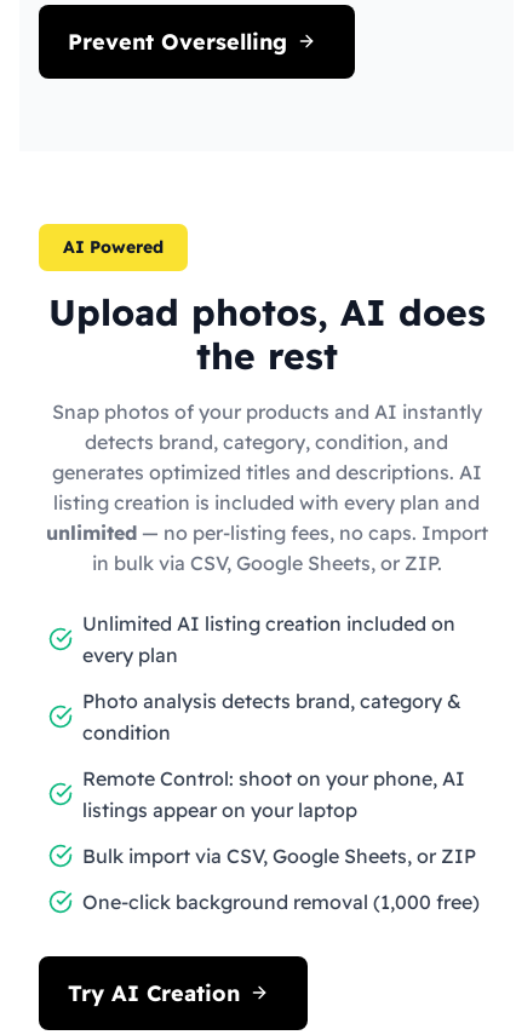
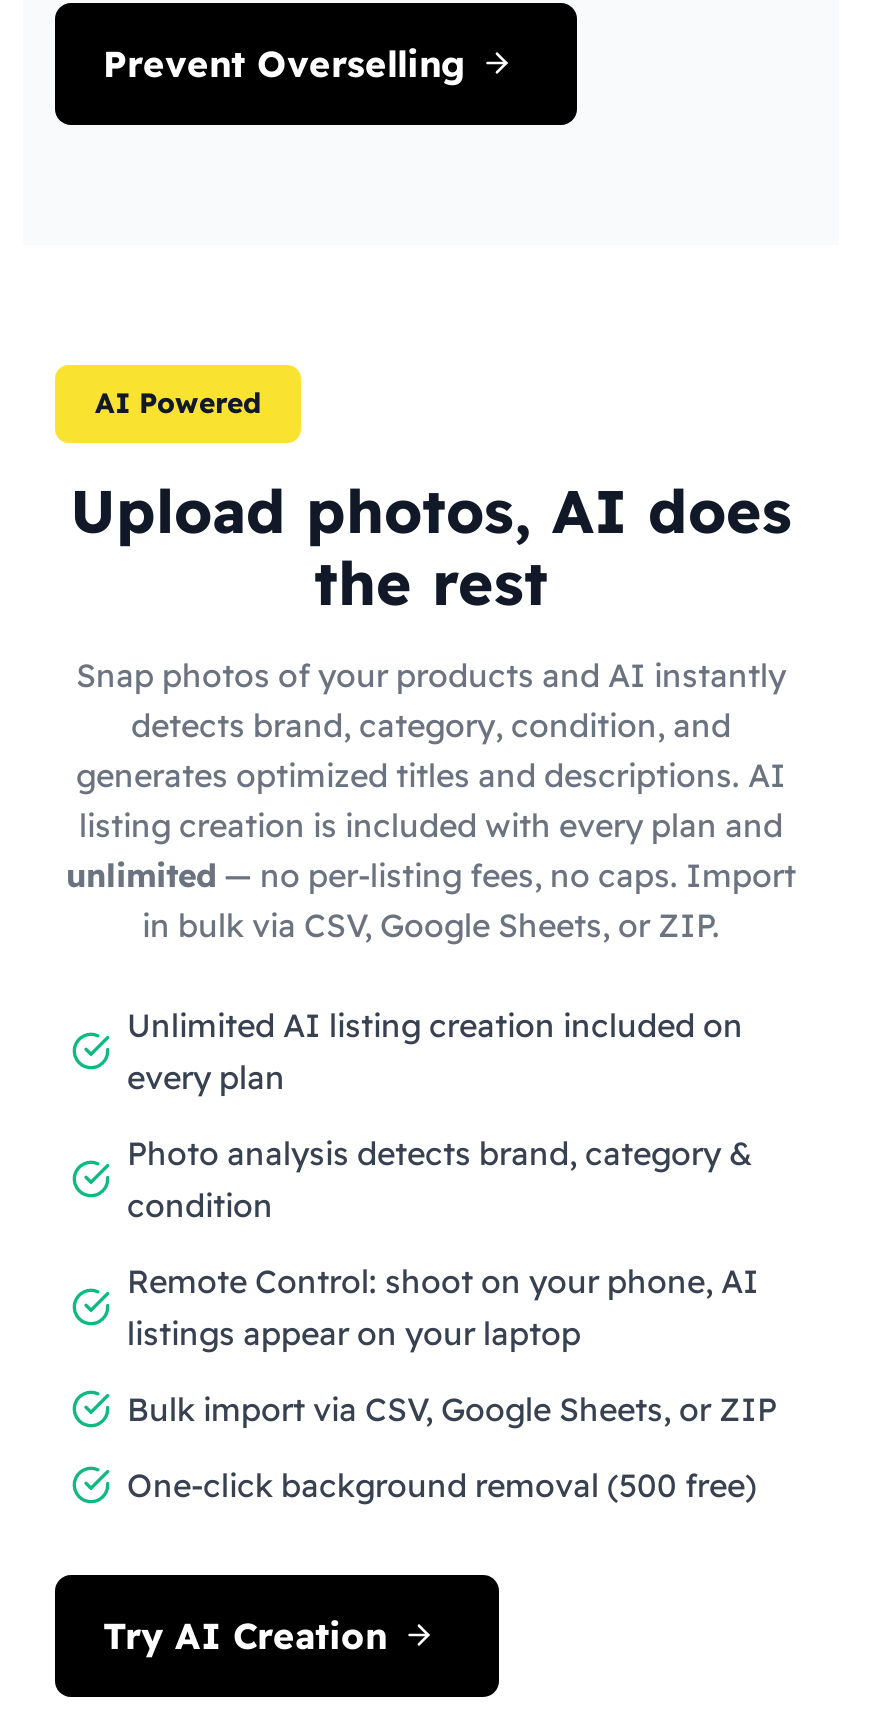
[82,890,480,914] One-click background removal (1,000 free) -> [127,1465,757,1505] One-click background removal (500 free)

